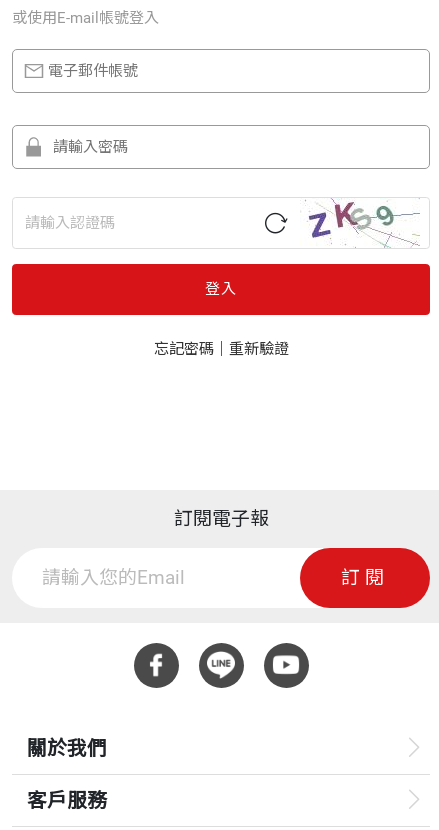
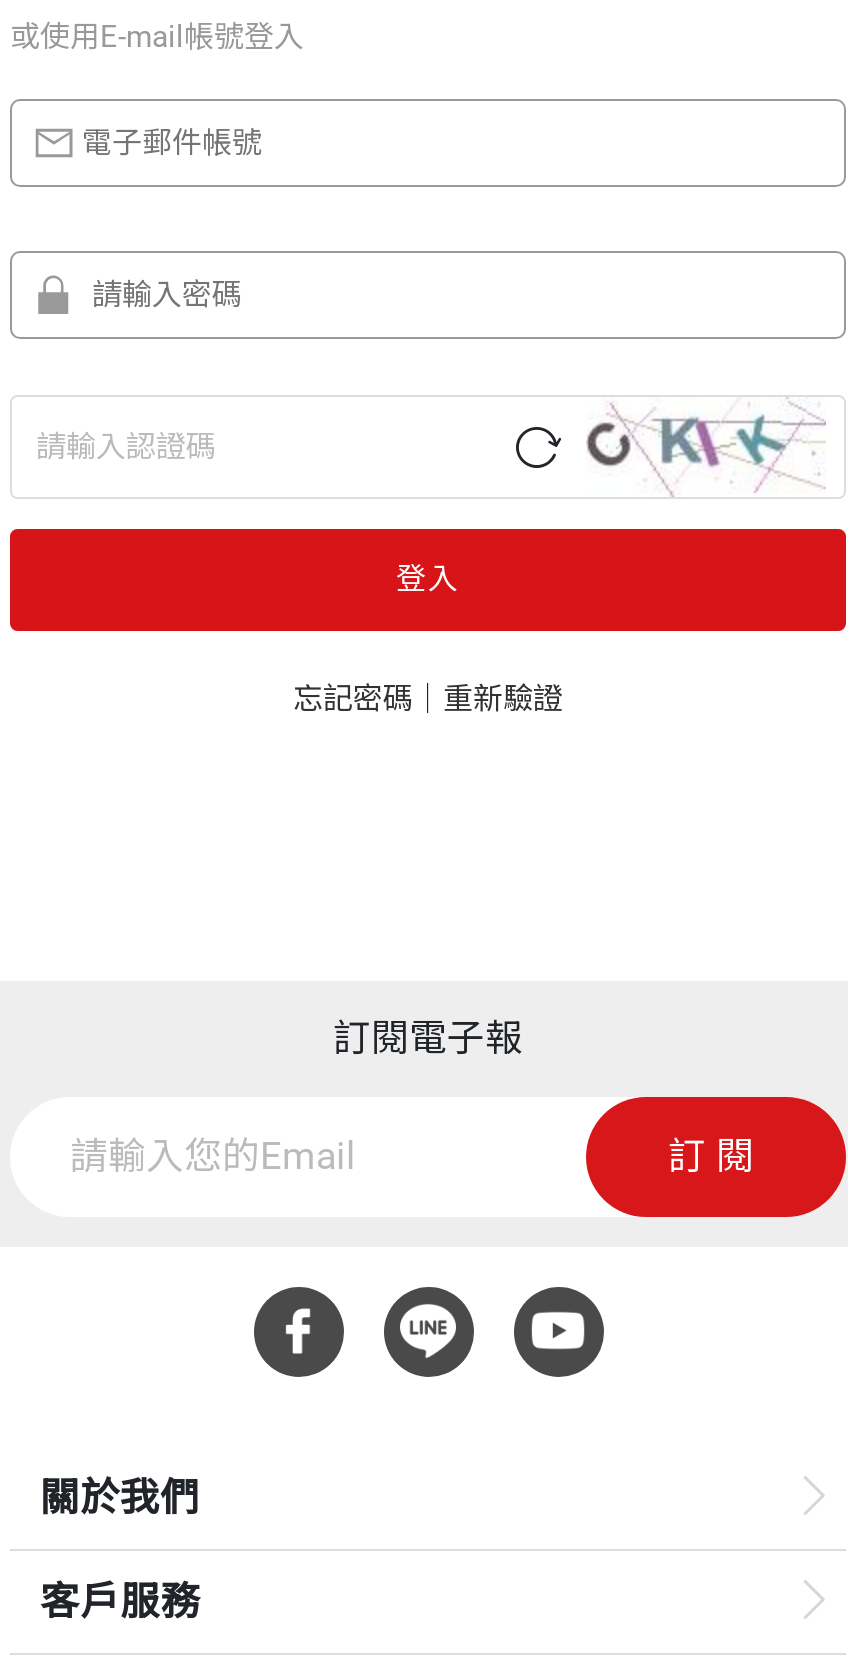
[301,199,413,248] [image] -> [586,405,824,495] [image]

